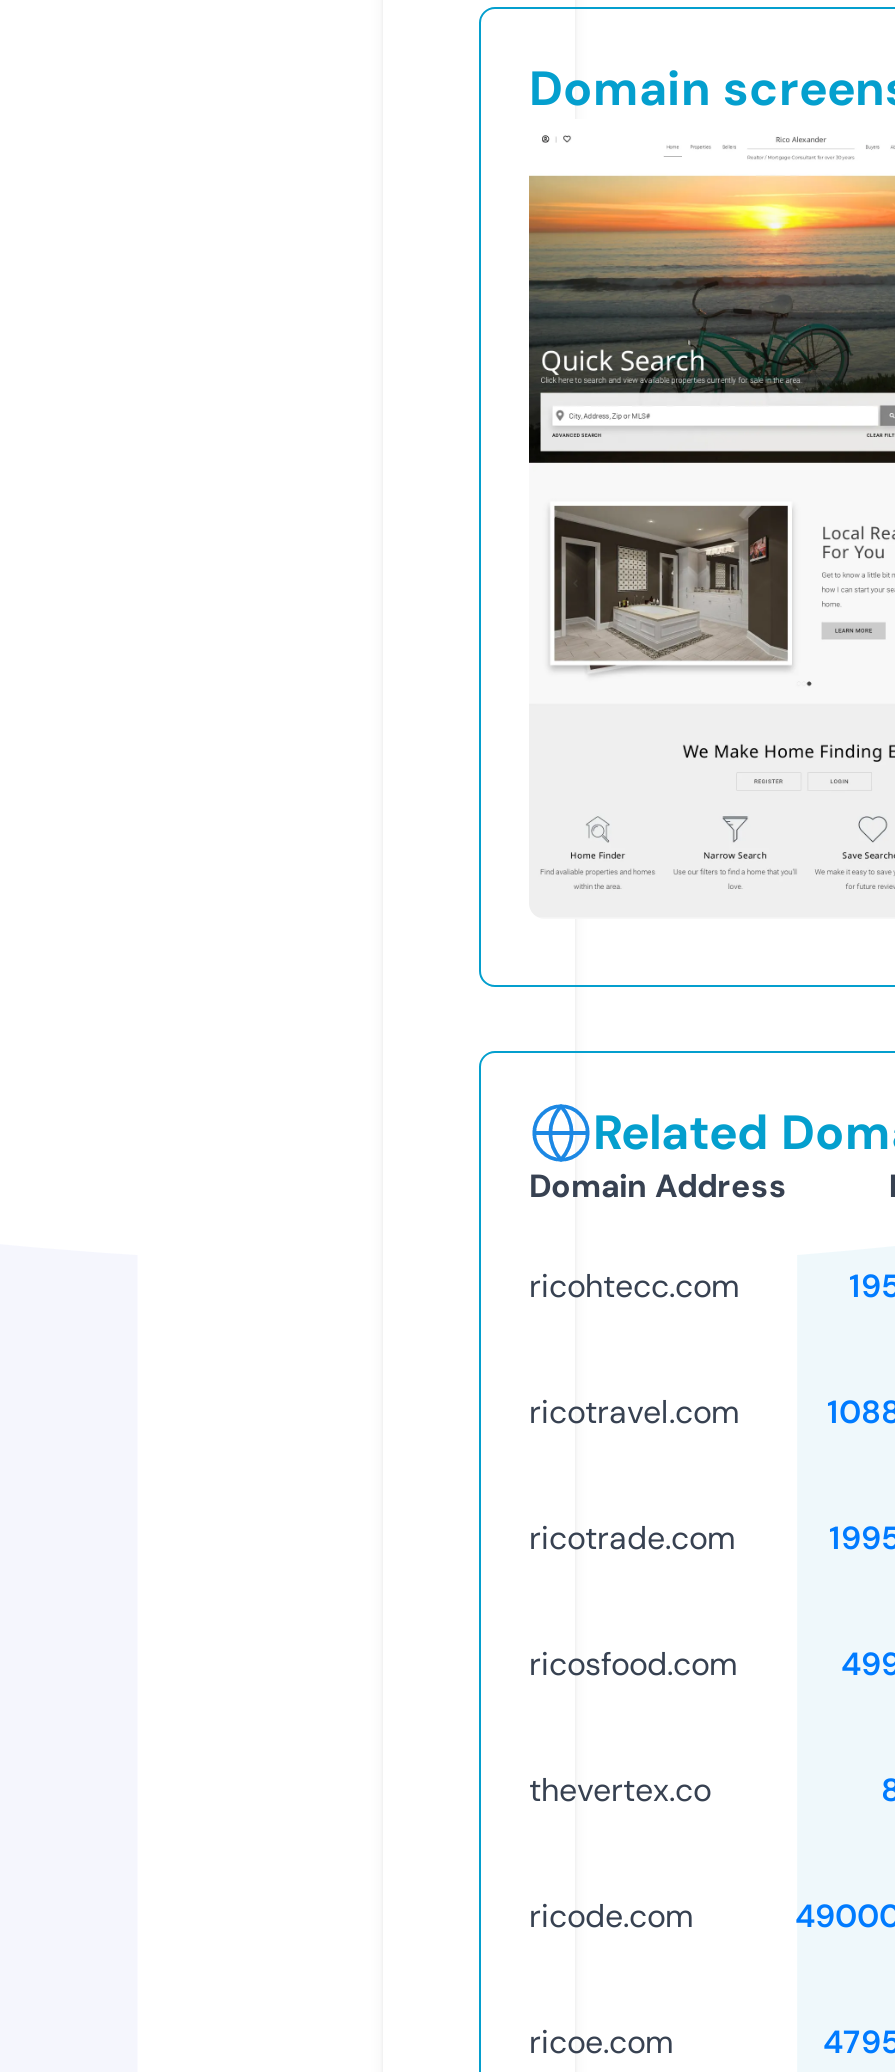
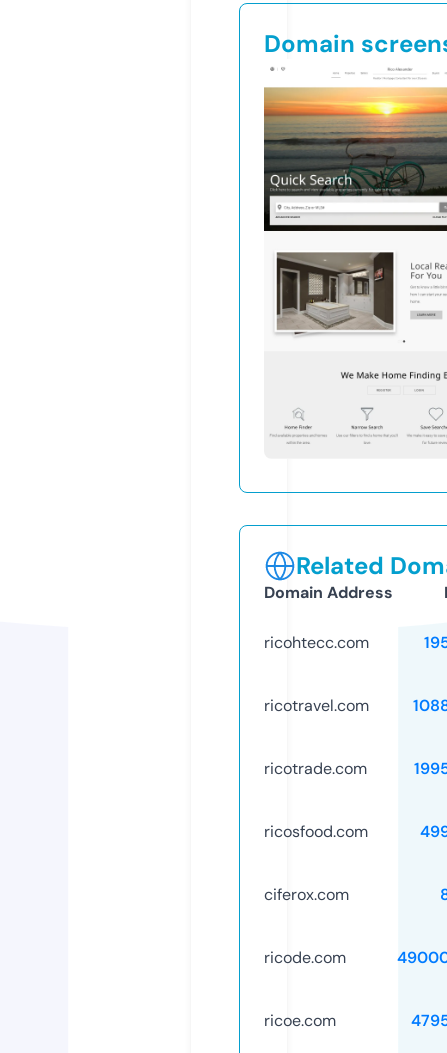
[529,1769,711,1811] thevertex.co -> [264,884,349,905] ciferox.com

